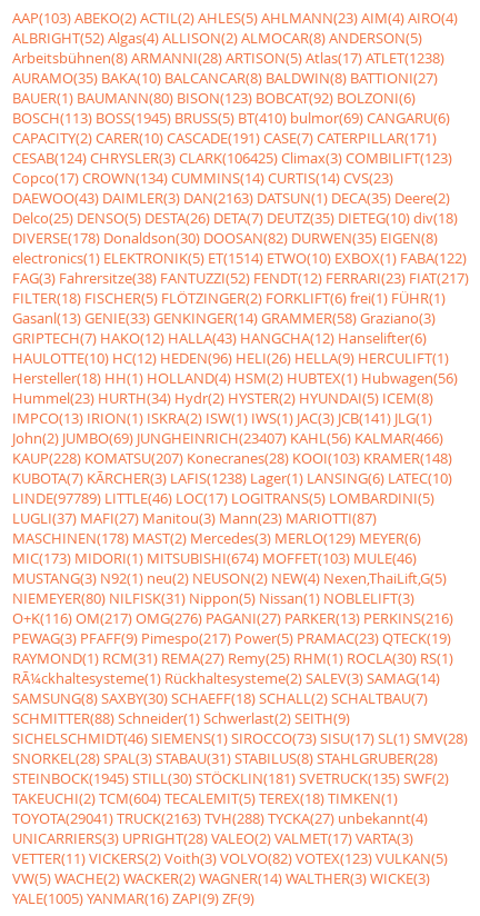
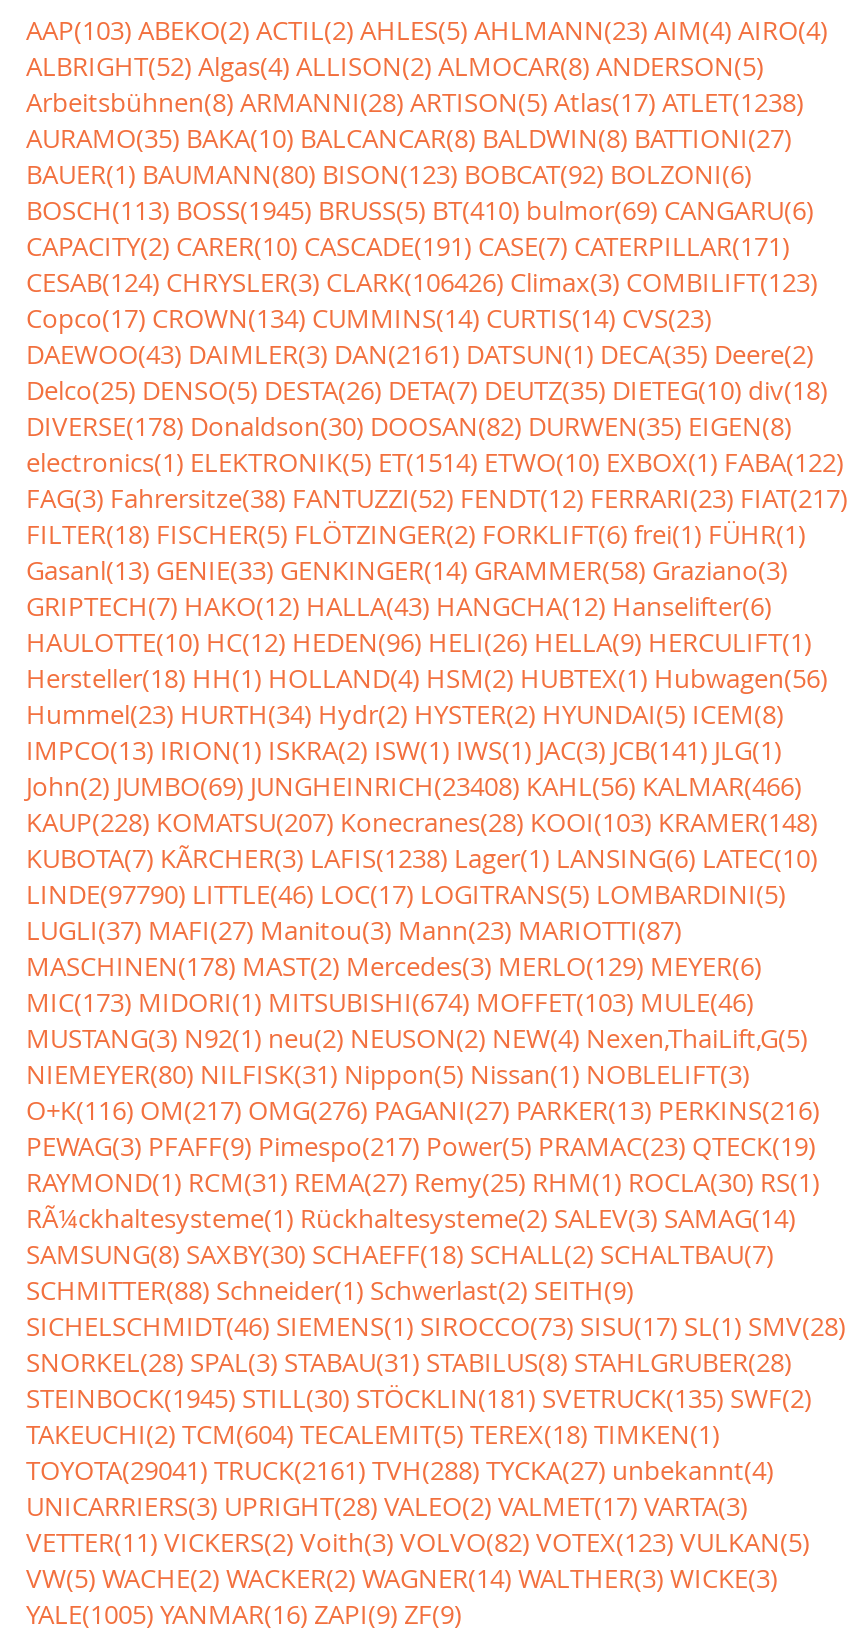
[12,148,452,168] CESAB(124) CHRYSLER(3) CLARK(106425) Climax(3) COMBILIFT(123) -> [26,264,818,300] CESAB(124) CHRYSLER(3) CLARK(106426) Climax(3) COMBILIFT(123)
[12,188,450,208] DAEWOO(43) DAIMLER(3) DAN(2163) DATSUN(1) DECA(35) Deere(2) -> [26,336,814,372] DAEWOO(43) DAIMLER(3) DAN(2161) DATSUN(1) DECA(35) Deere(2)
[12,428,443,448] John(2) JUMBO(69) JUNGHEINRICH(23407) KAHL(56) KALMAR(466) -> [26,768,802,804] John(2) JUMBO(69) JUNGHEINRICH(23408) KAHL(56) KALMAR(466)
[12,488,434,508] LINDE(97789) LITTLE(46) LOC(17) LOGITRANS(5) LOMBARDINI(5) -> [26,876,786,912] LINDE(97790) LITTLE(46) LOC(17) LOGITRANS(5) LOMBARDINI(5)
[12,808,428,828] TOYOTA(29041) TRUCK(2163) TVH(288) TYCKA(27) unbekannt(4) -> [26,1452,774,1488] TOYOTA(29041) TRUCK(2161) TVH(288) TYCKA(27) unbekannt(4)

